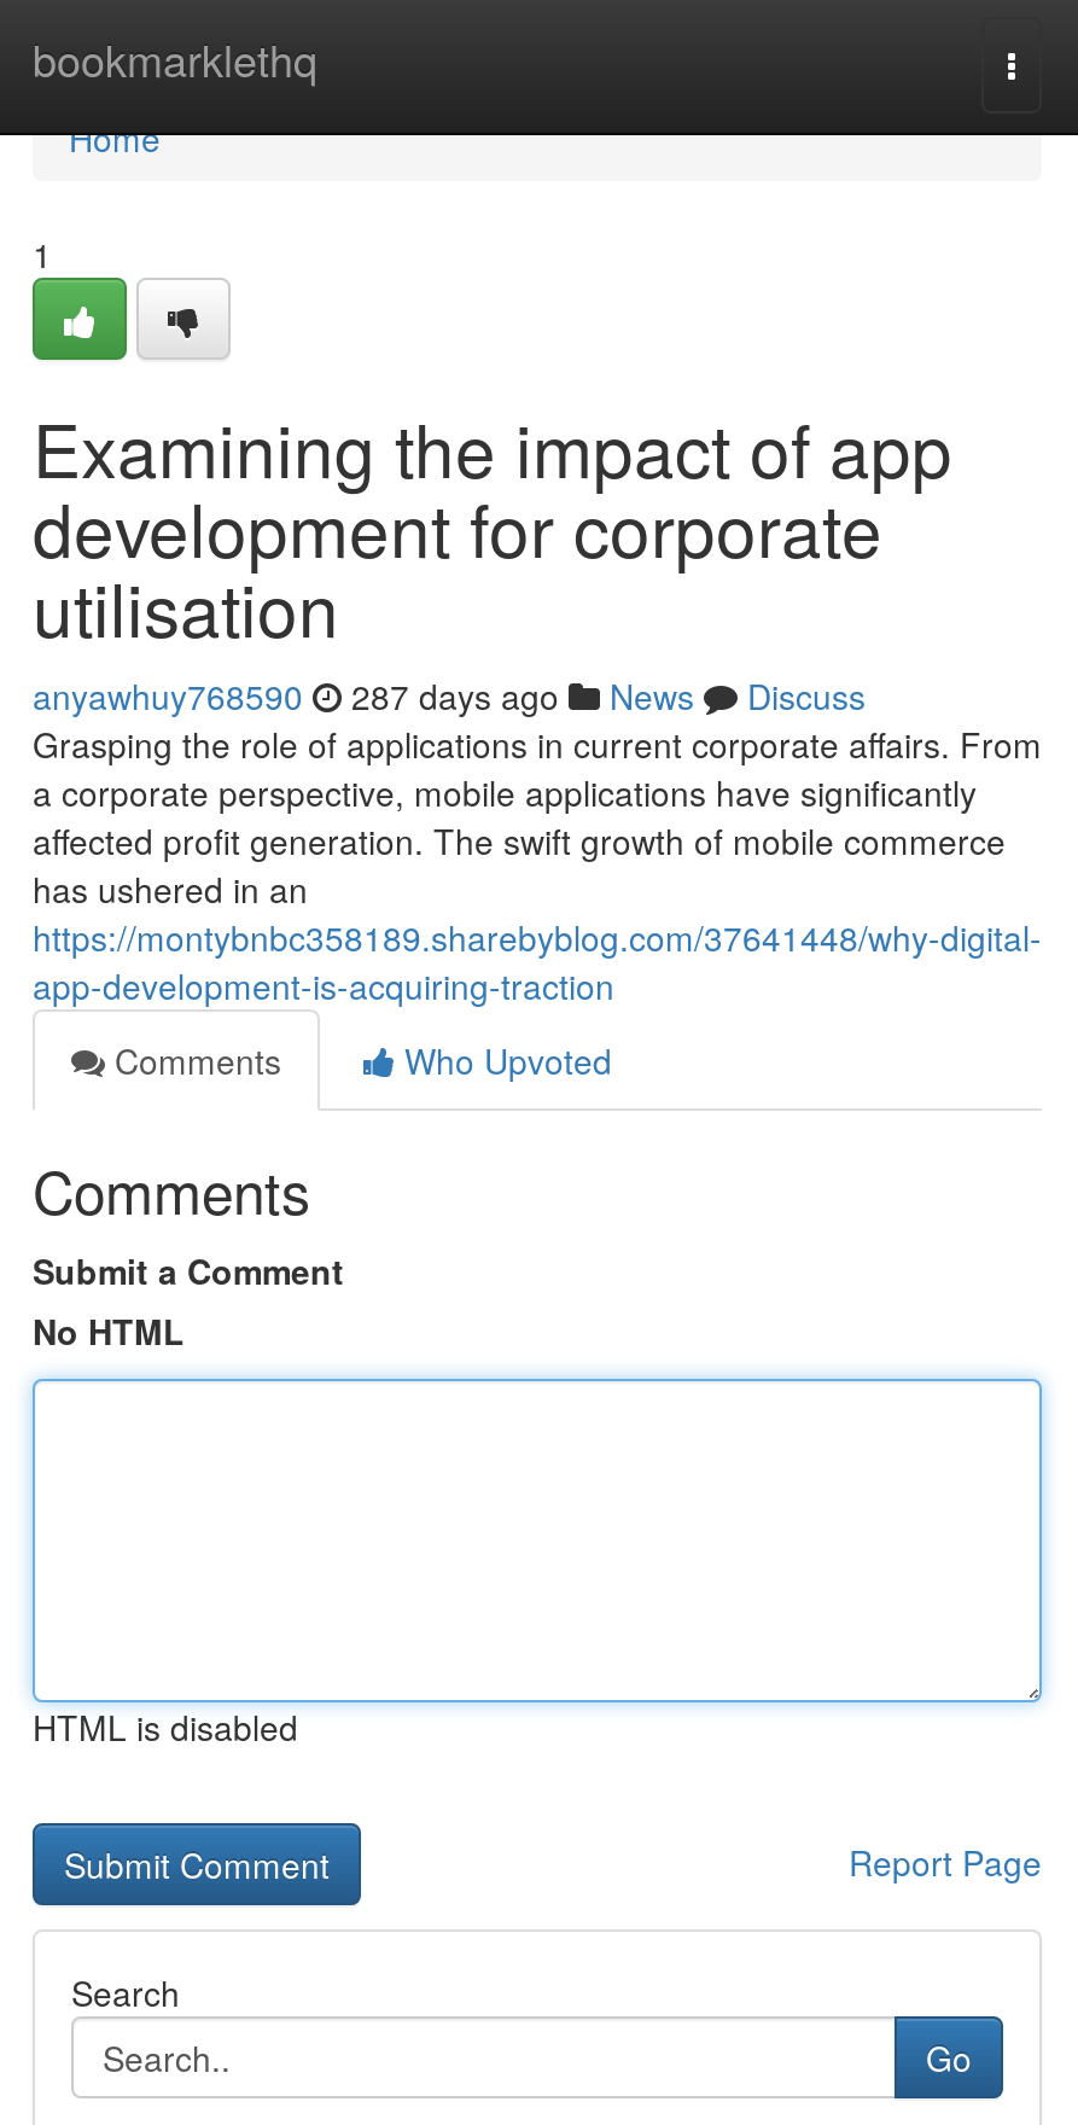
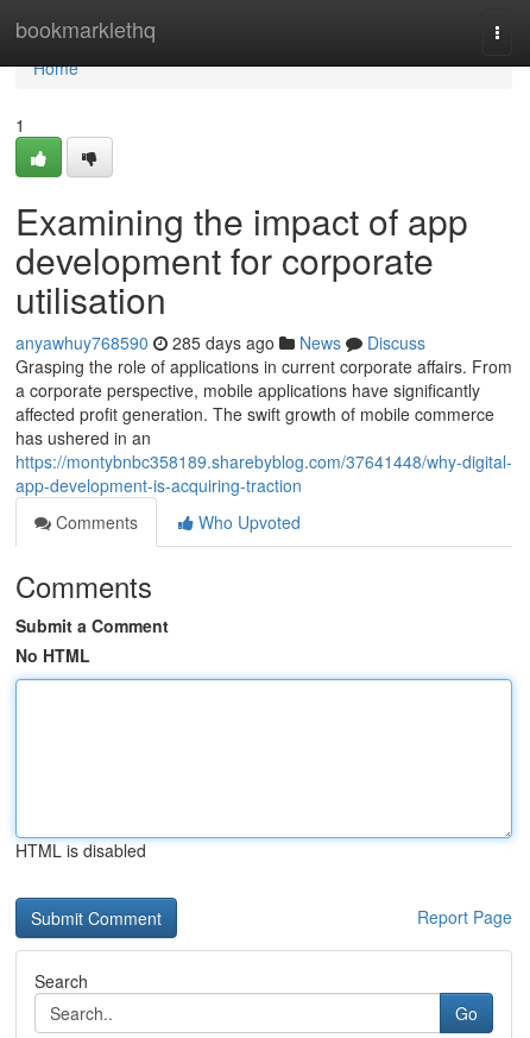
[33,671,866,720] anyawhuy768590 287 days ago News Discuss -> [15,331,425,354] anyawhuy768590 285 days ago News Discuss

